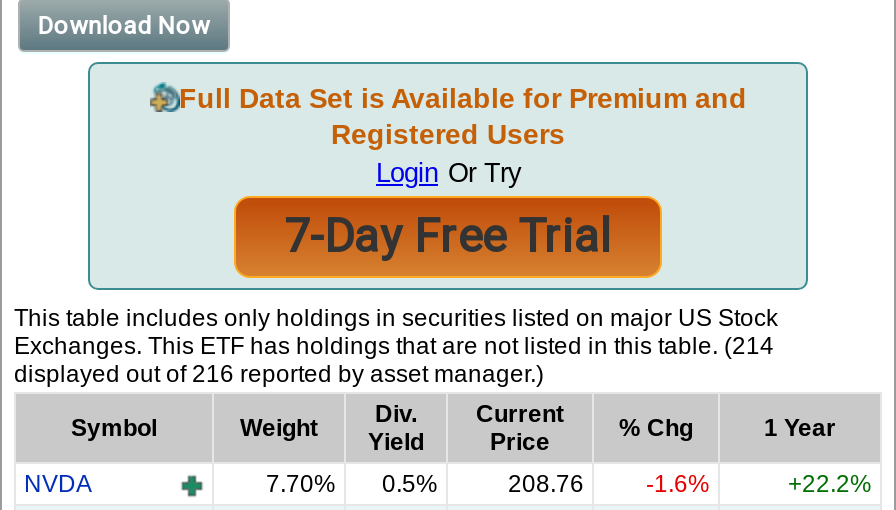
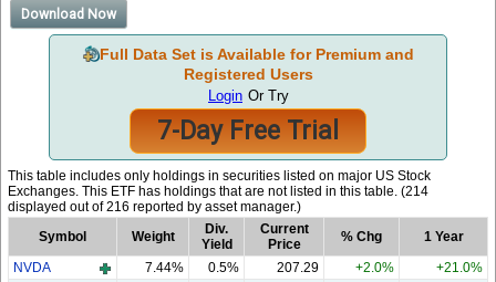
[266,471,438,499] 7.70% 0.5% -> [145,260,239,276] 7.44% 0.5%
[508,471,584,499] 208.76 -> [277,260,319,276] 207.29
[646,471,710,499] -1.6% -> [355,260,394,276] +2.0%
[788,471,872,499] +22.2% -> [436,260,483,276] +21.0%

